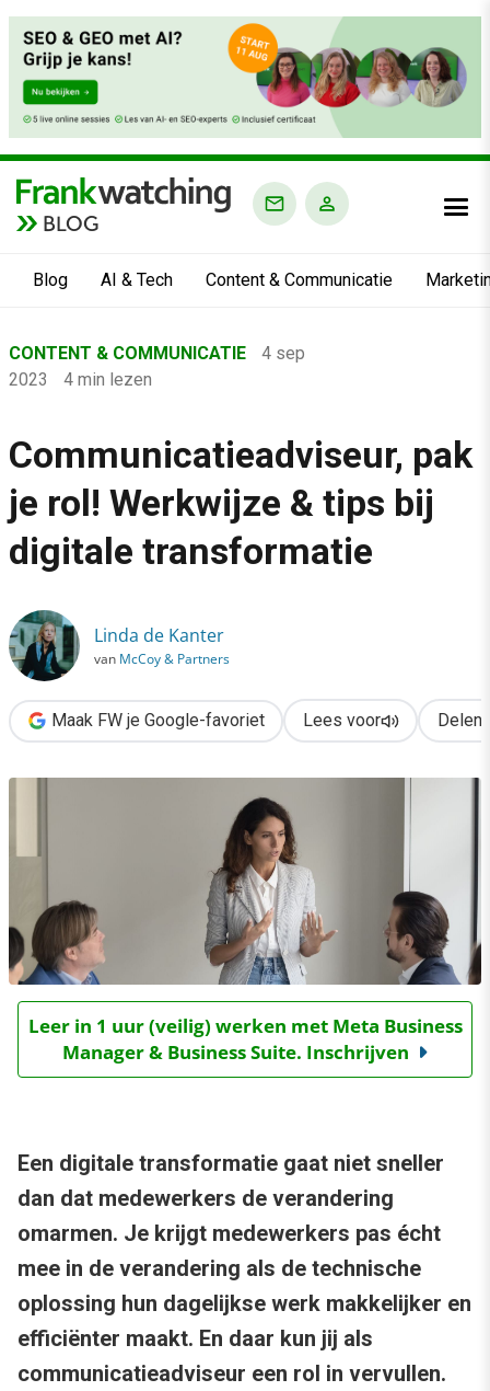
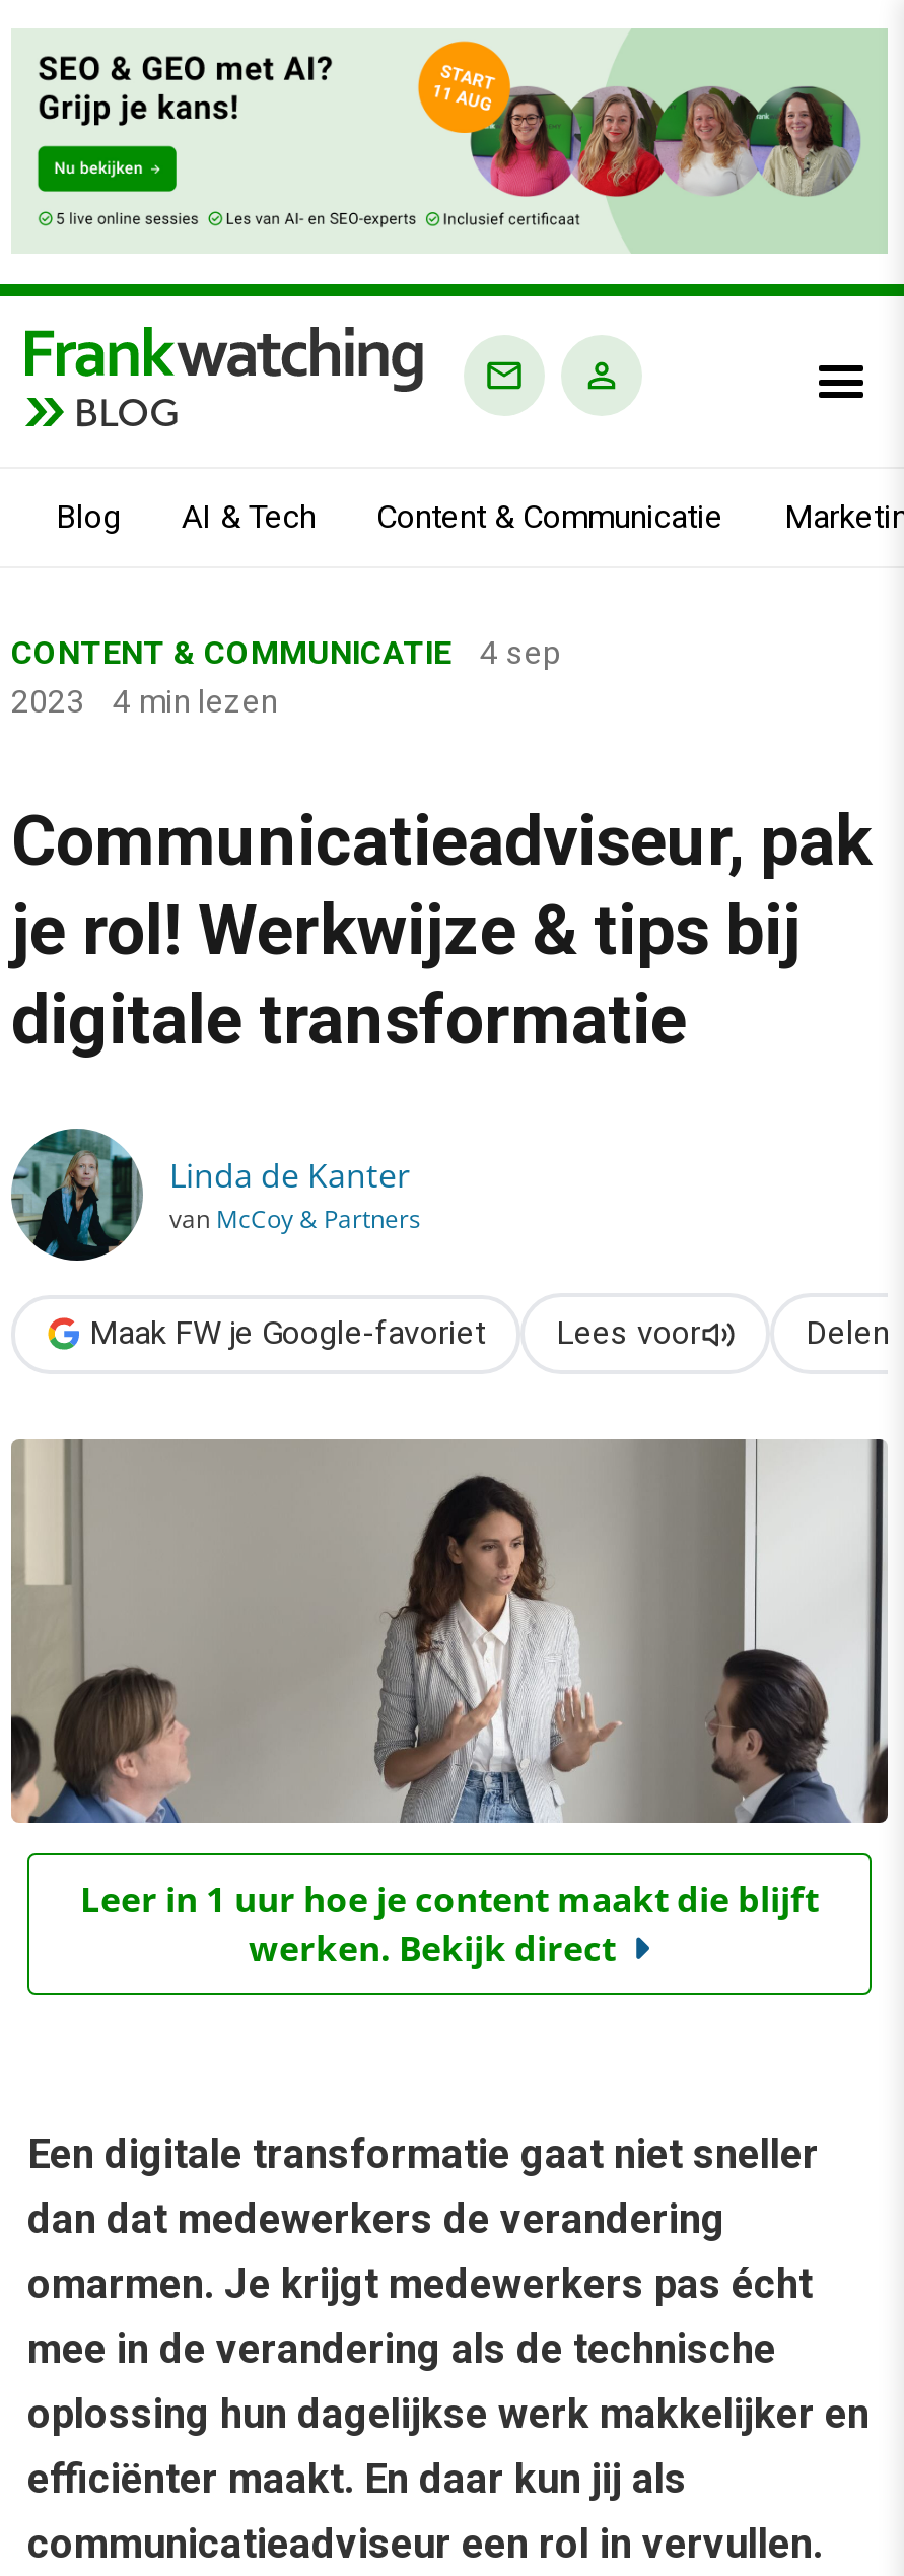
[28,1013,462,1065] Leer in 1 uur (veilig) werken met Meta Business | Manager & Business Suite. Inschrijven -> [80,1876,819,1972] Leer in 1 uur hoe je content maakt die blijft | werken. Bekijk direct

